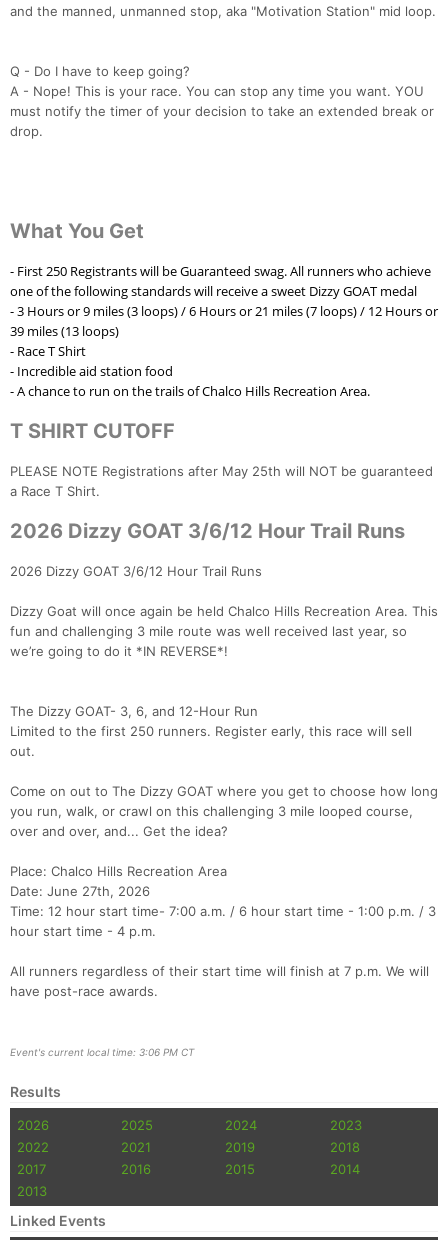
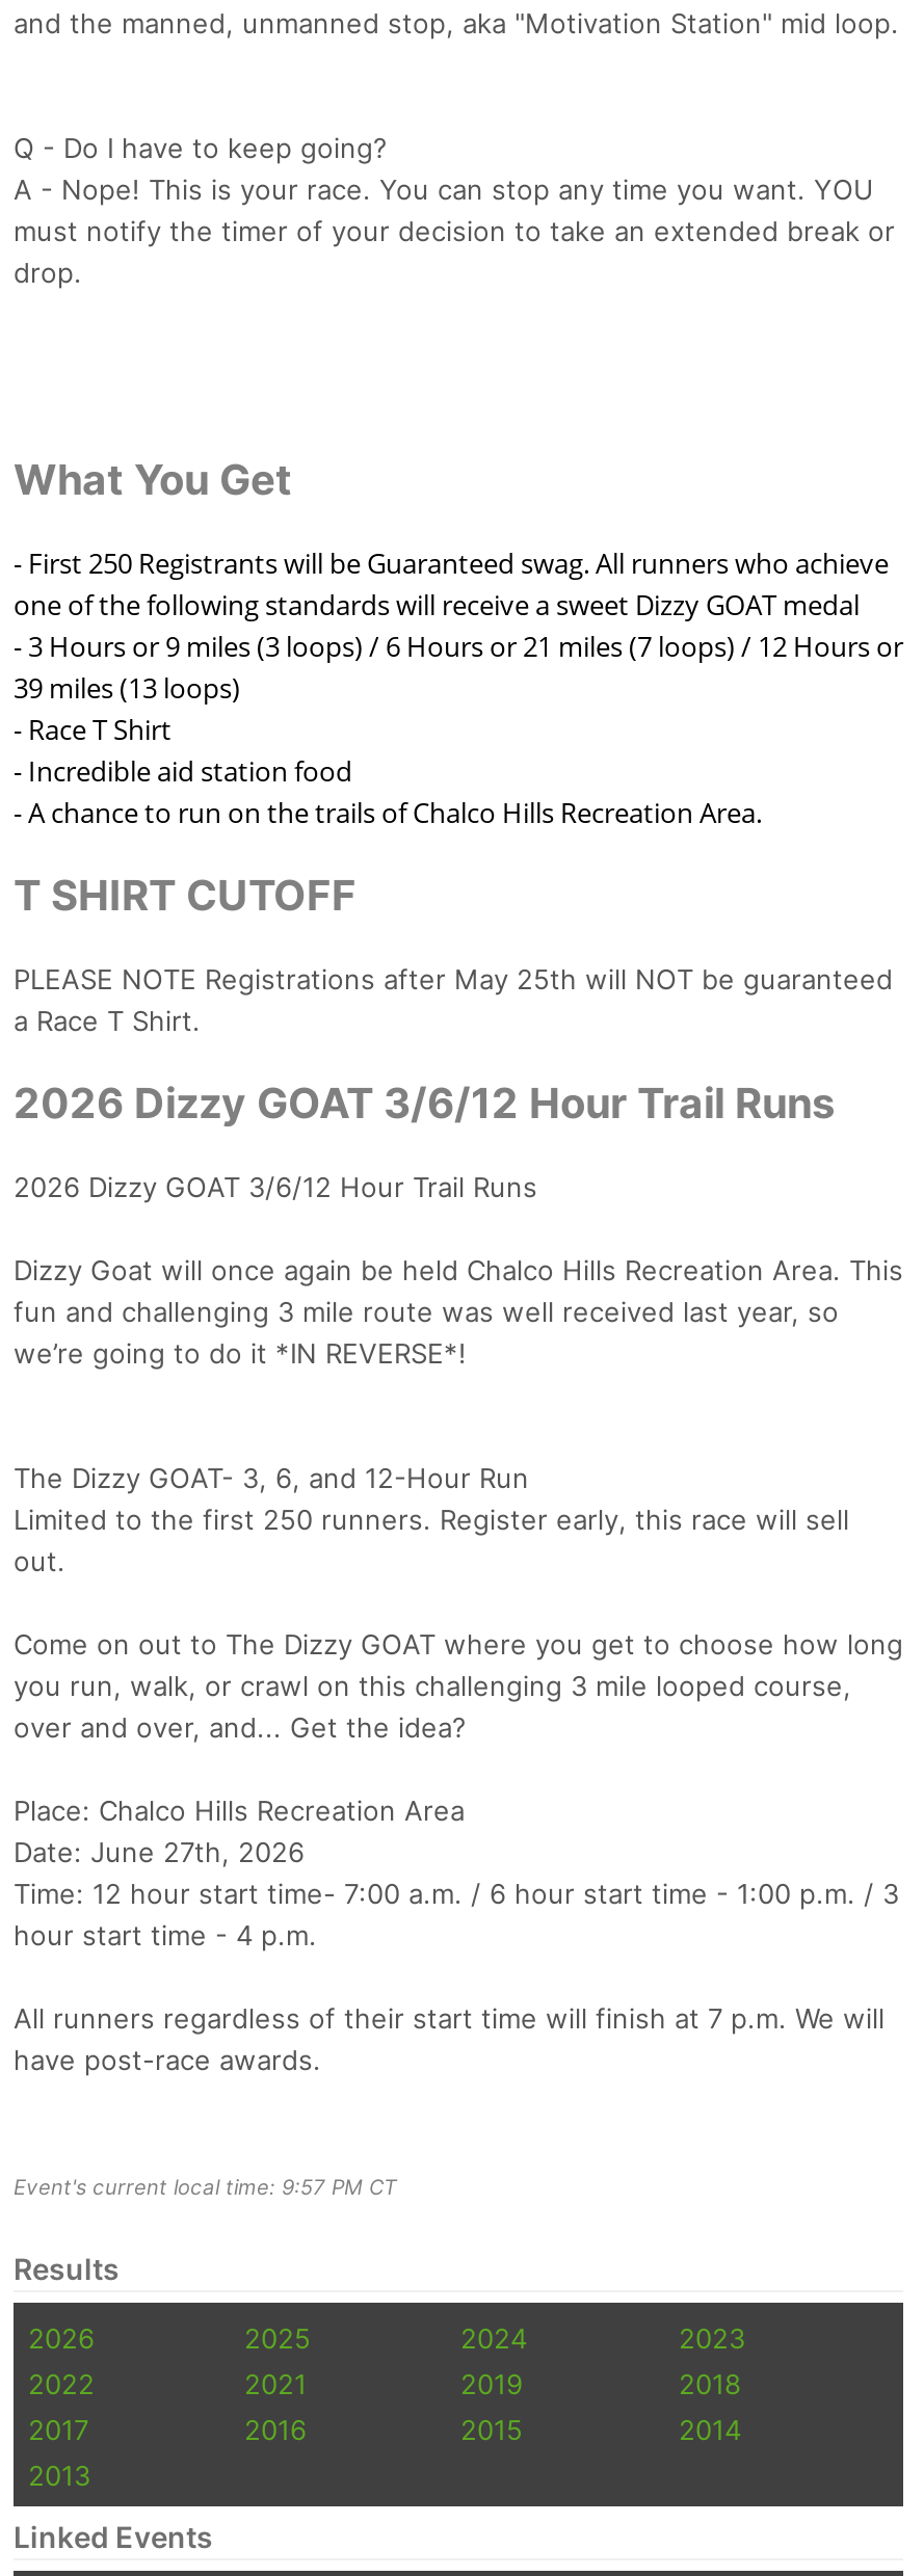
[10,1046,194,1058] Event's current local time: 3:06 PM CT -> [14,2174,396,2199] Event's current local time: 9:57 PM CT

